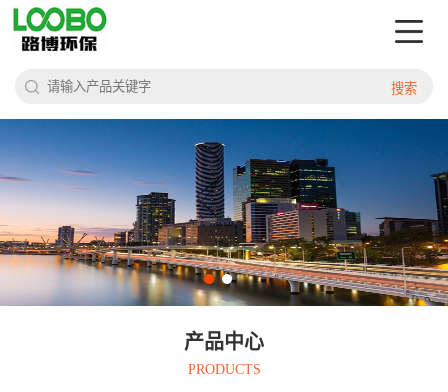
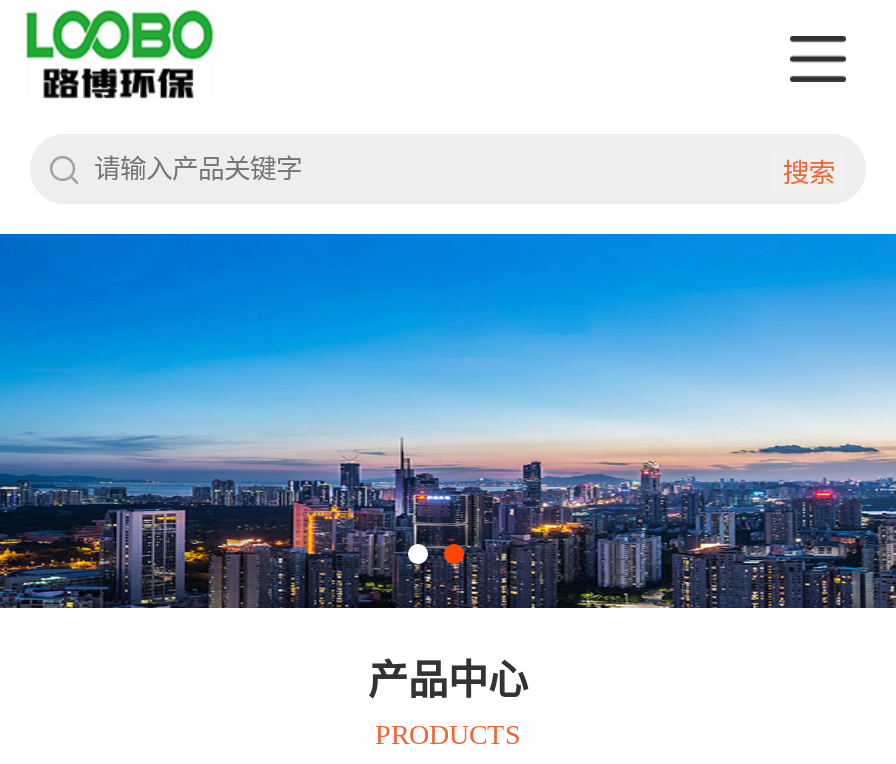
[3,118,445,307] [image] -> [6,232,890,610] [image]

